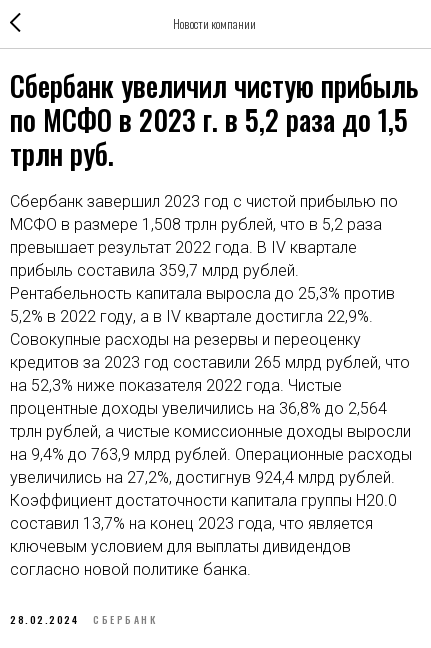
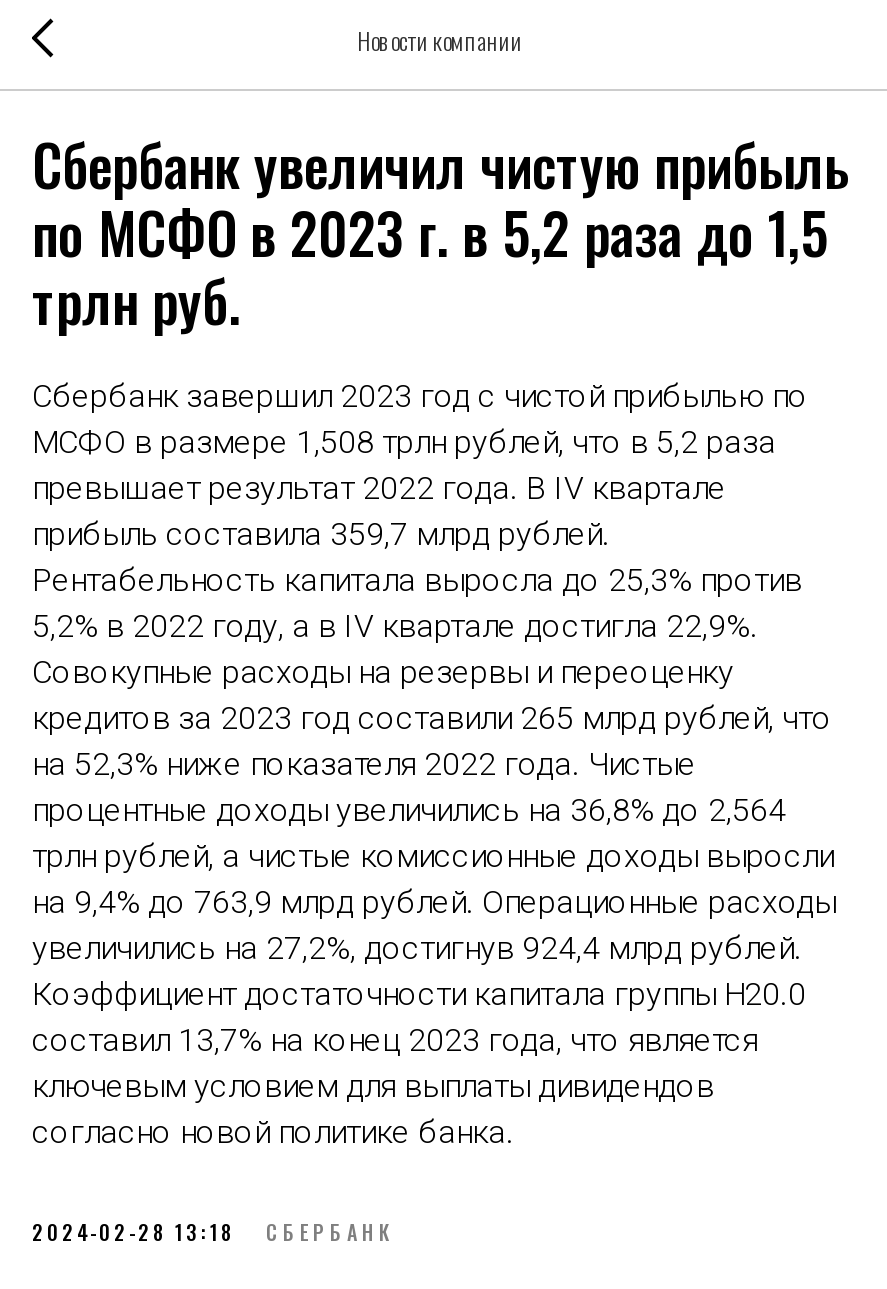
[10,612,157,627] 28.02.2024 СБЕРБАНК -> [32,1217,394,1247] 2024-02-28 13:18 СБЕРБАНК

